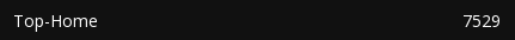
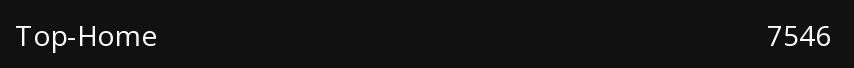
[462,9,501,32] 7529 -> [767,16,831,54] 7546

